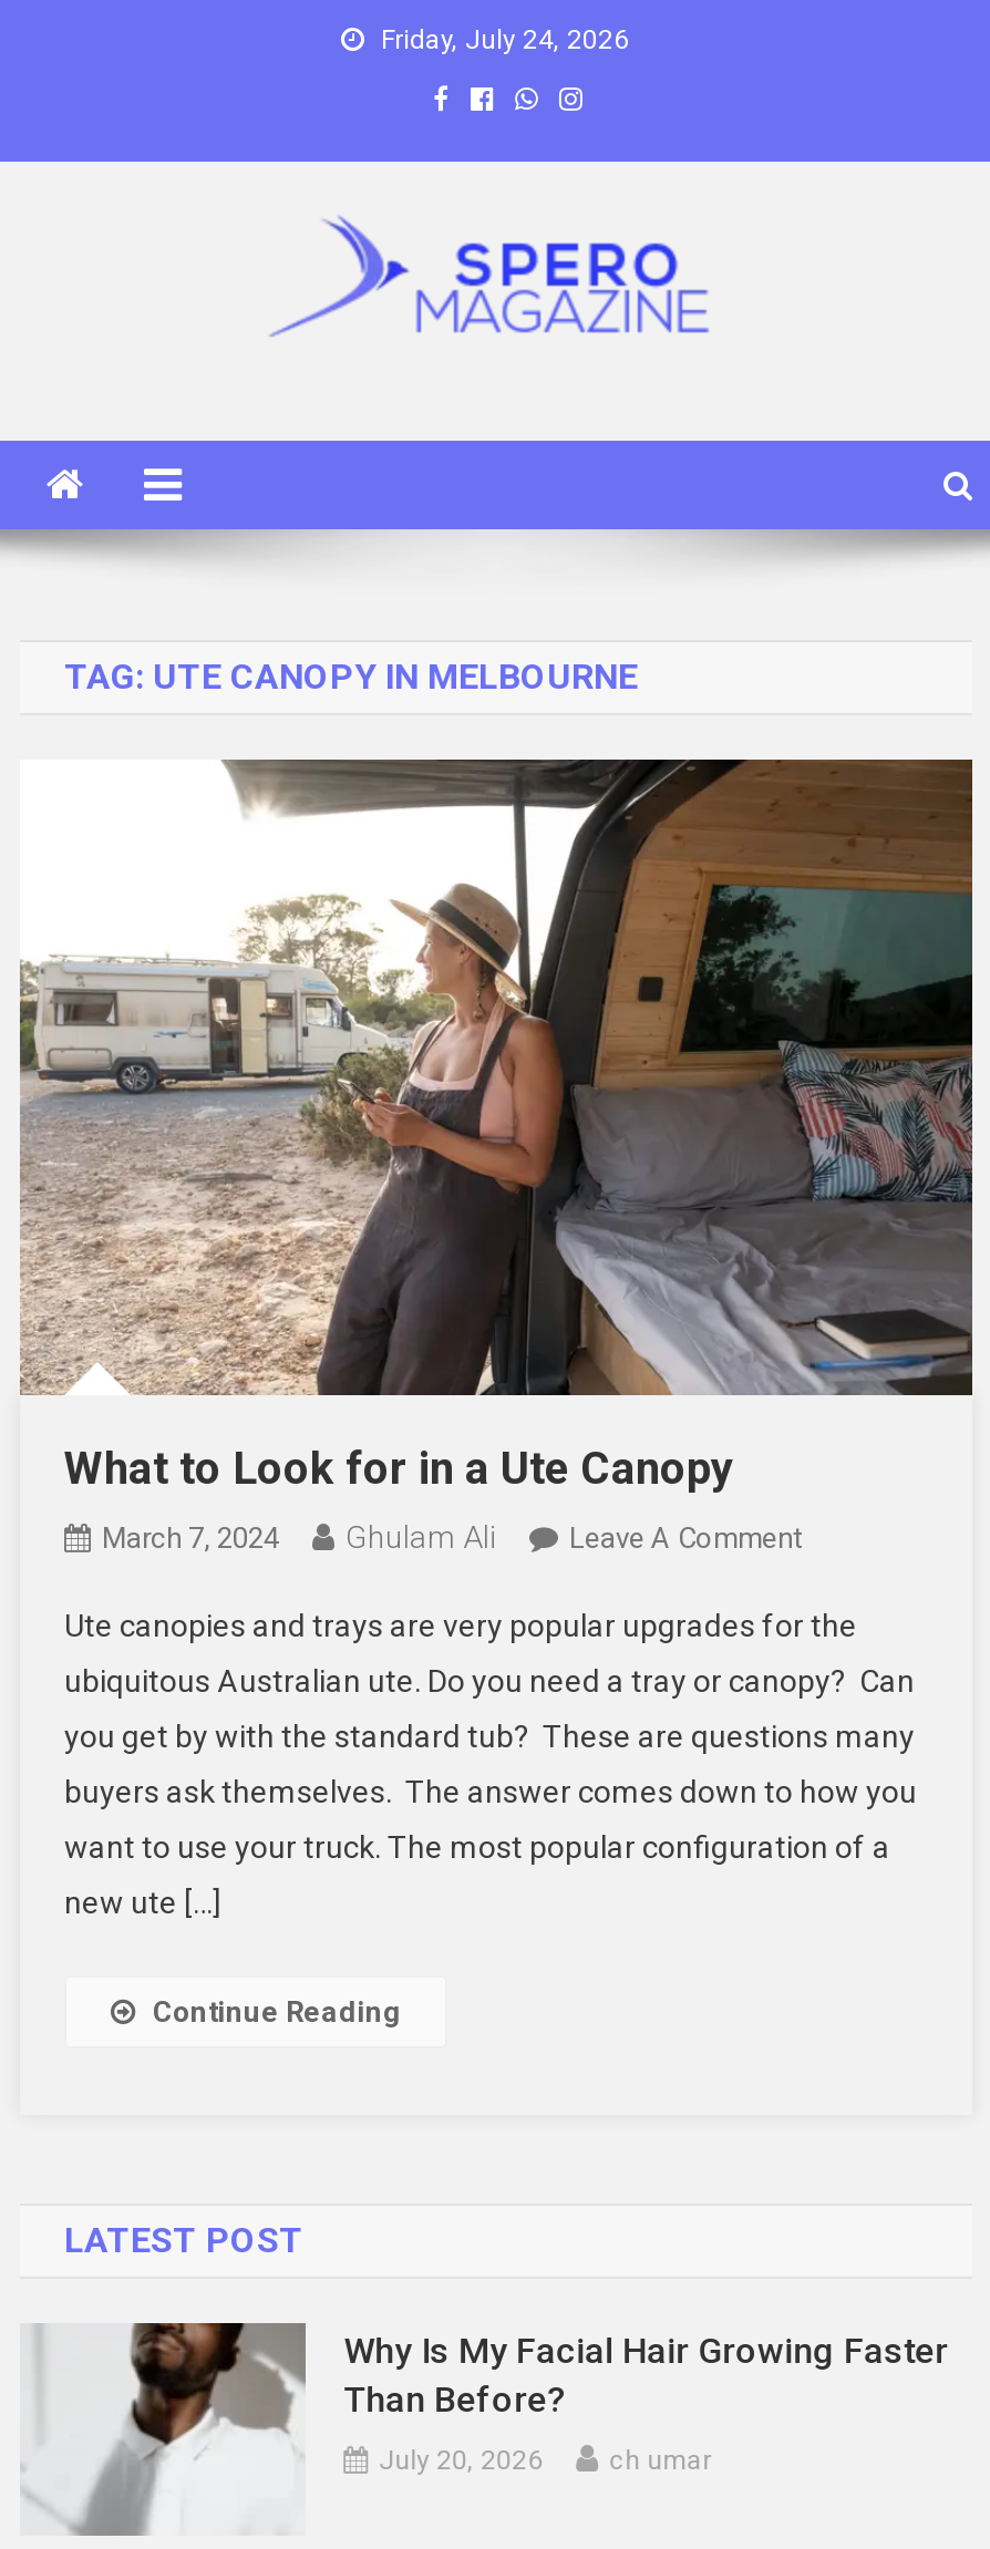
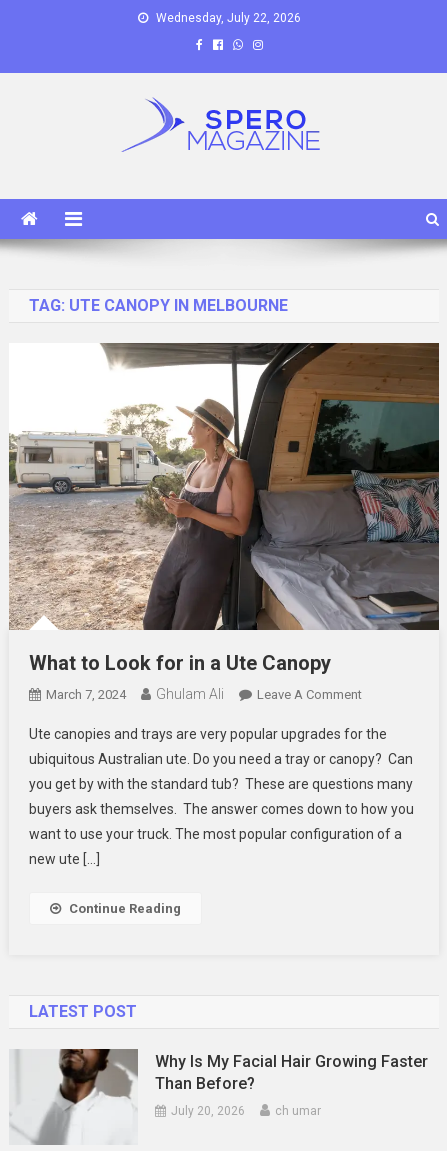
[381,24,629,55] Friday, July 24, 2026 -> [155,11,300,25] Wednesday, July 22, 2026

